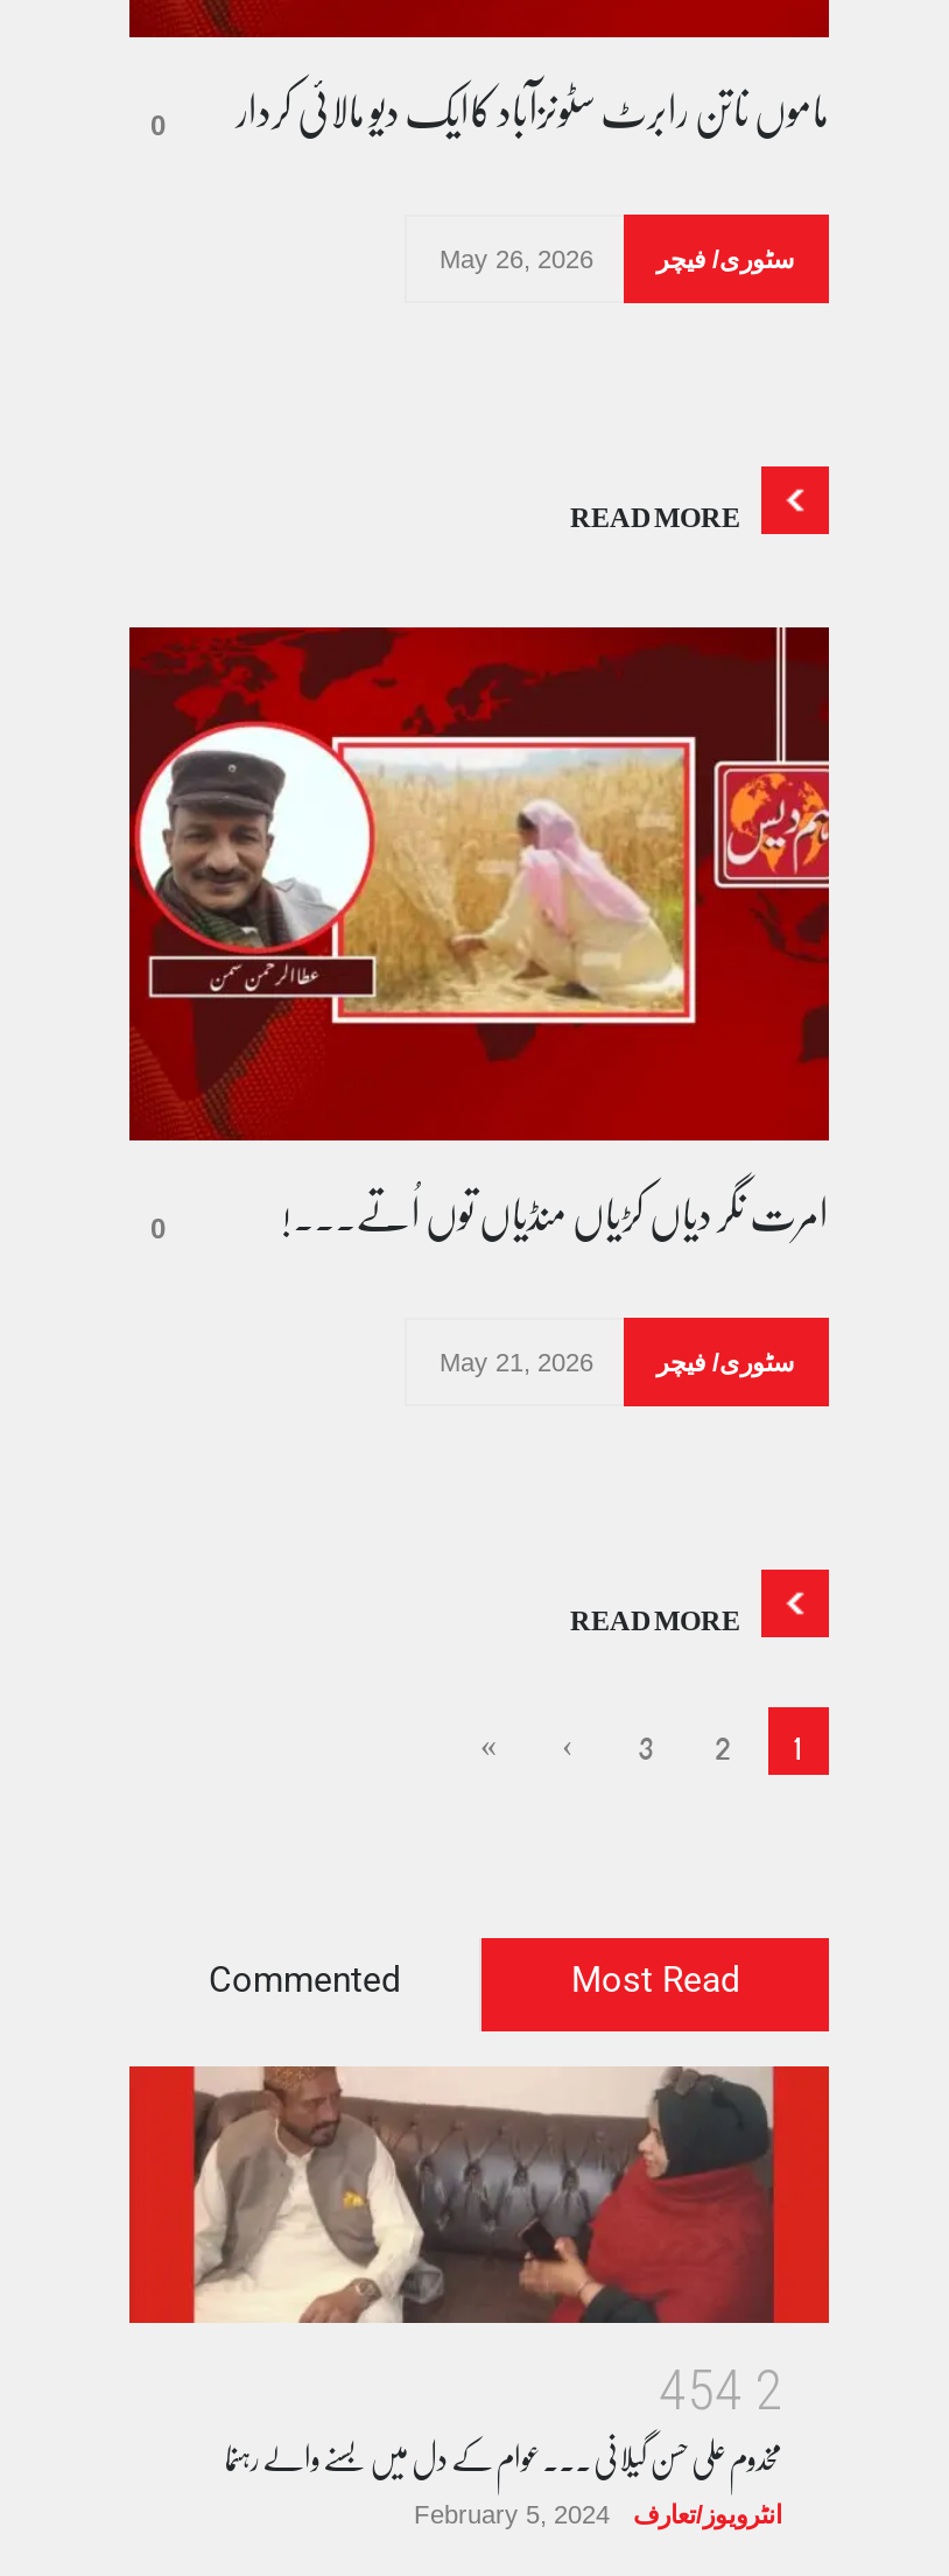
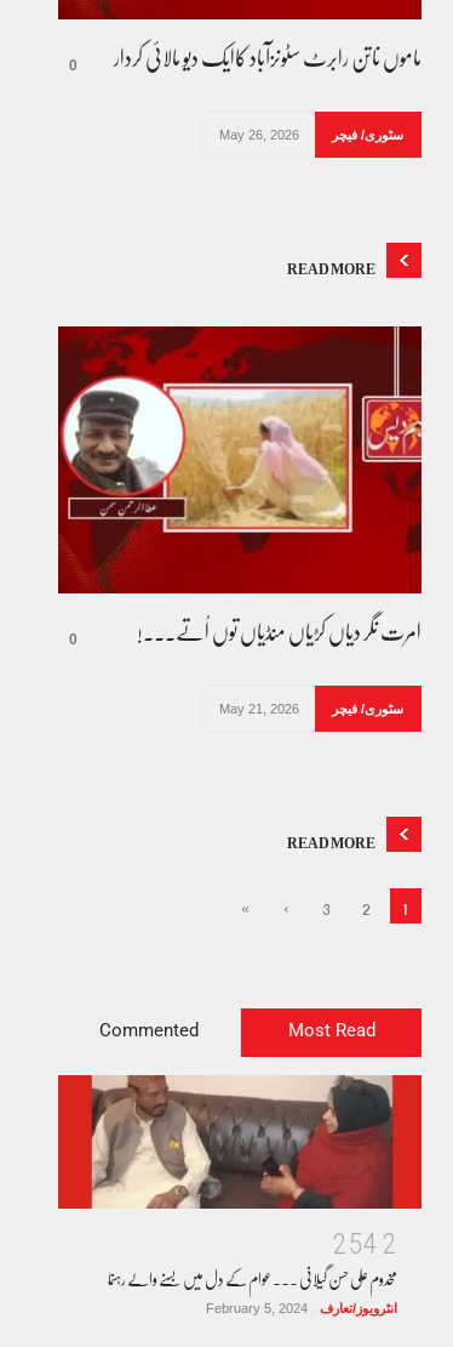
[659,2357,782,2422] 4 5 4 2 -> [333,1226,397,1260] 2 5 4 2

